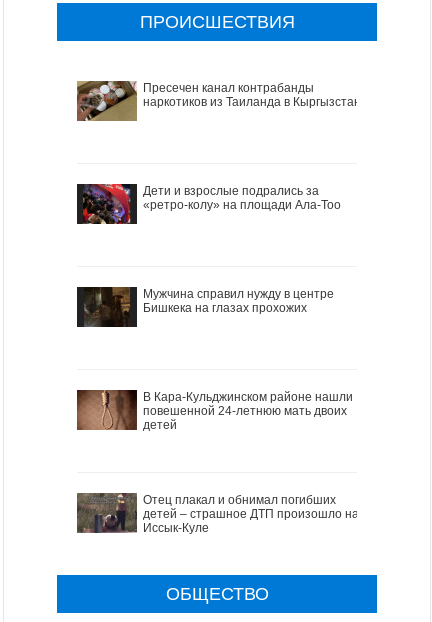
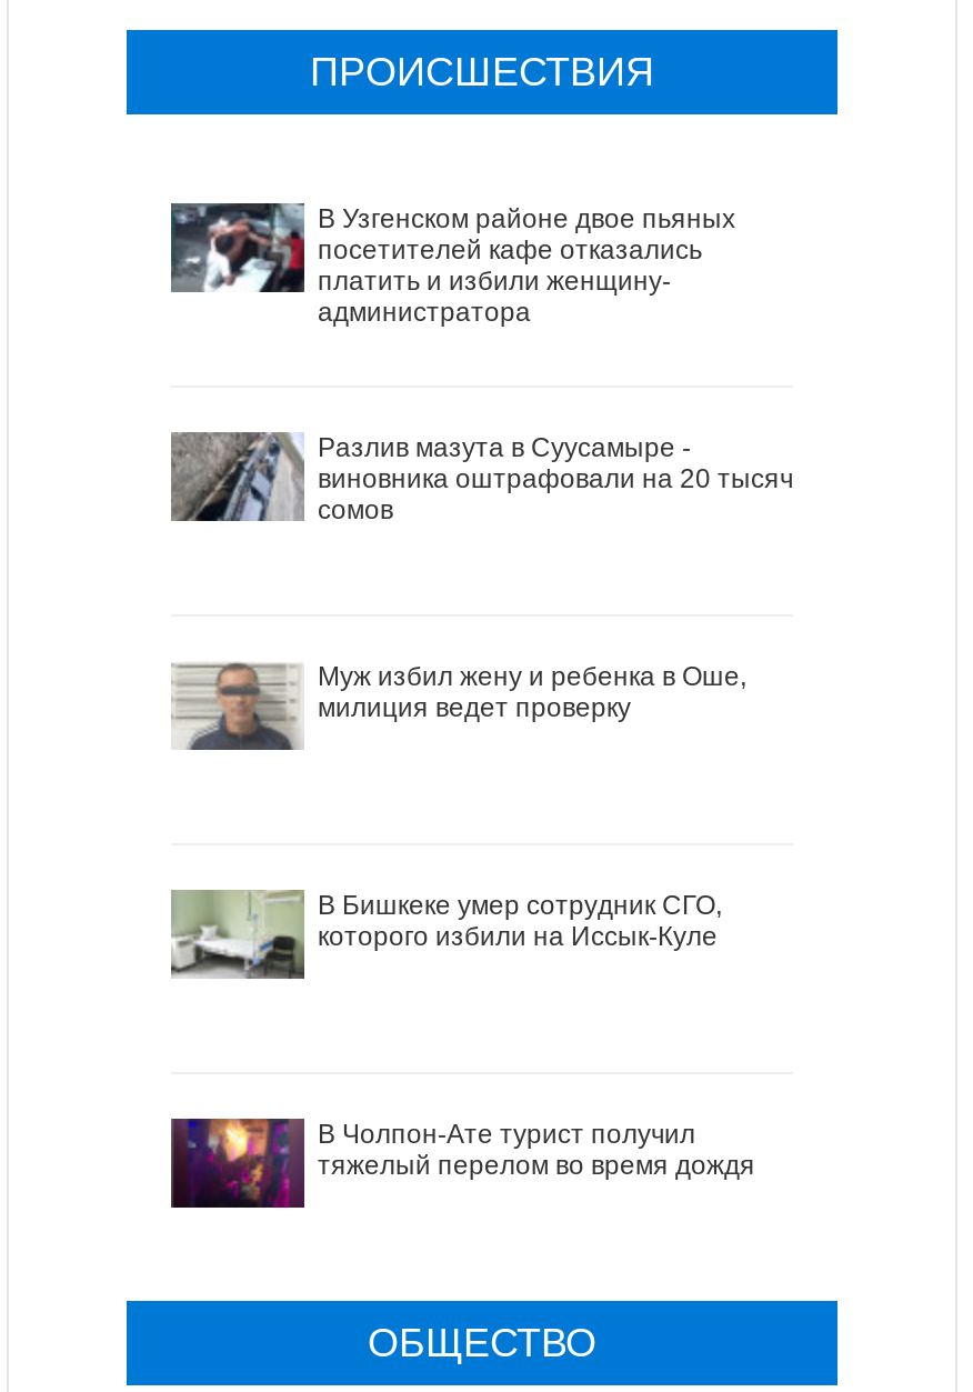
[76,81,361,122] [image] | Пресечен канал контрабанды | наркотиков из Таиланда в Кыргызстан -> [169,203,735,327] [image] | В Узгенском районе двое пьяных | посетителей кафе отказались | платить и избили женщину- | администратора
[77,183,341,225] [image] | Дети и взрослые подрались за | «ретро-колу» на площади Ала-Тоо -> [171,430,793,525] [image] | Разлив мазута в Суусамыре - | виновника оштрафовали на 20 тысяч | сомов
[76,286,334,328] [image] | Мужчина справил нужду в центре | Бишкека на глазах прохожих -> [171,661,746,750] [image] | Муж избил жену и ребенка в Оше, | милиция ведет проверку
[76,390,353,432] [image] | В Кара-Кульджинском районе нашли | повешенной 24-летнюю мать двоих | детей -> [171,889,722,979] [image] | В Бишкеке умер сотрудник СГО, | которого избили на Иссык-Куле
[77,492,359,535] [image] | Отец плакал и обнимал погибших | детей – страшное ДТП произошло на | Иссык-Куле -> [173,1116,755,1210] [image] | В Чолпон-Ате турист получил | тяжелый перелом во время дождя

